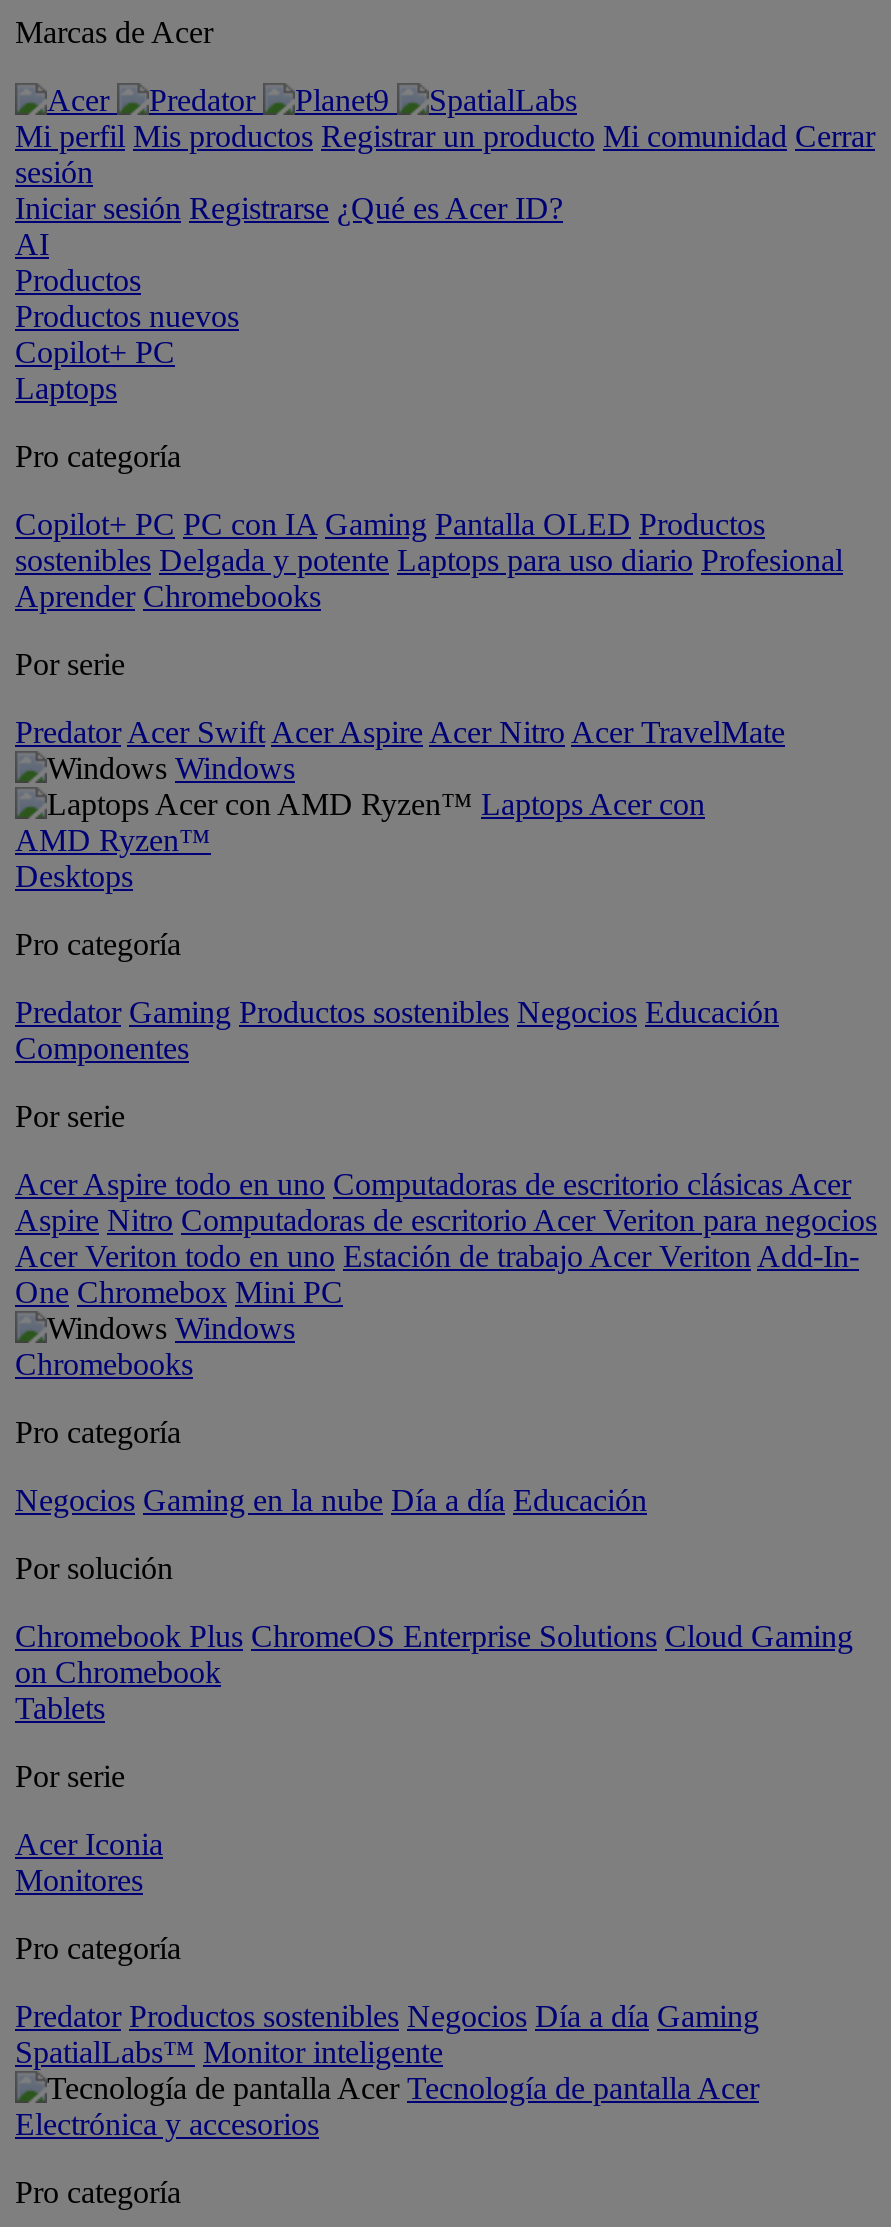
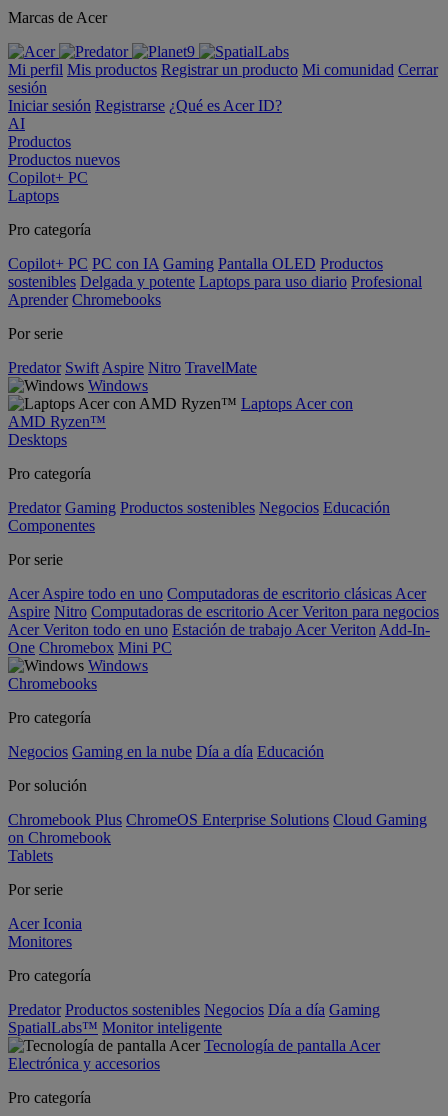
[15,715,785,749] Predator Acer Swift Acer Aspire Acer Nitro Acer TravelMate -> [8,359,257,376] Predator Swift Aspire Nitro TravelMate

